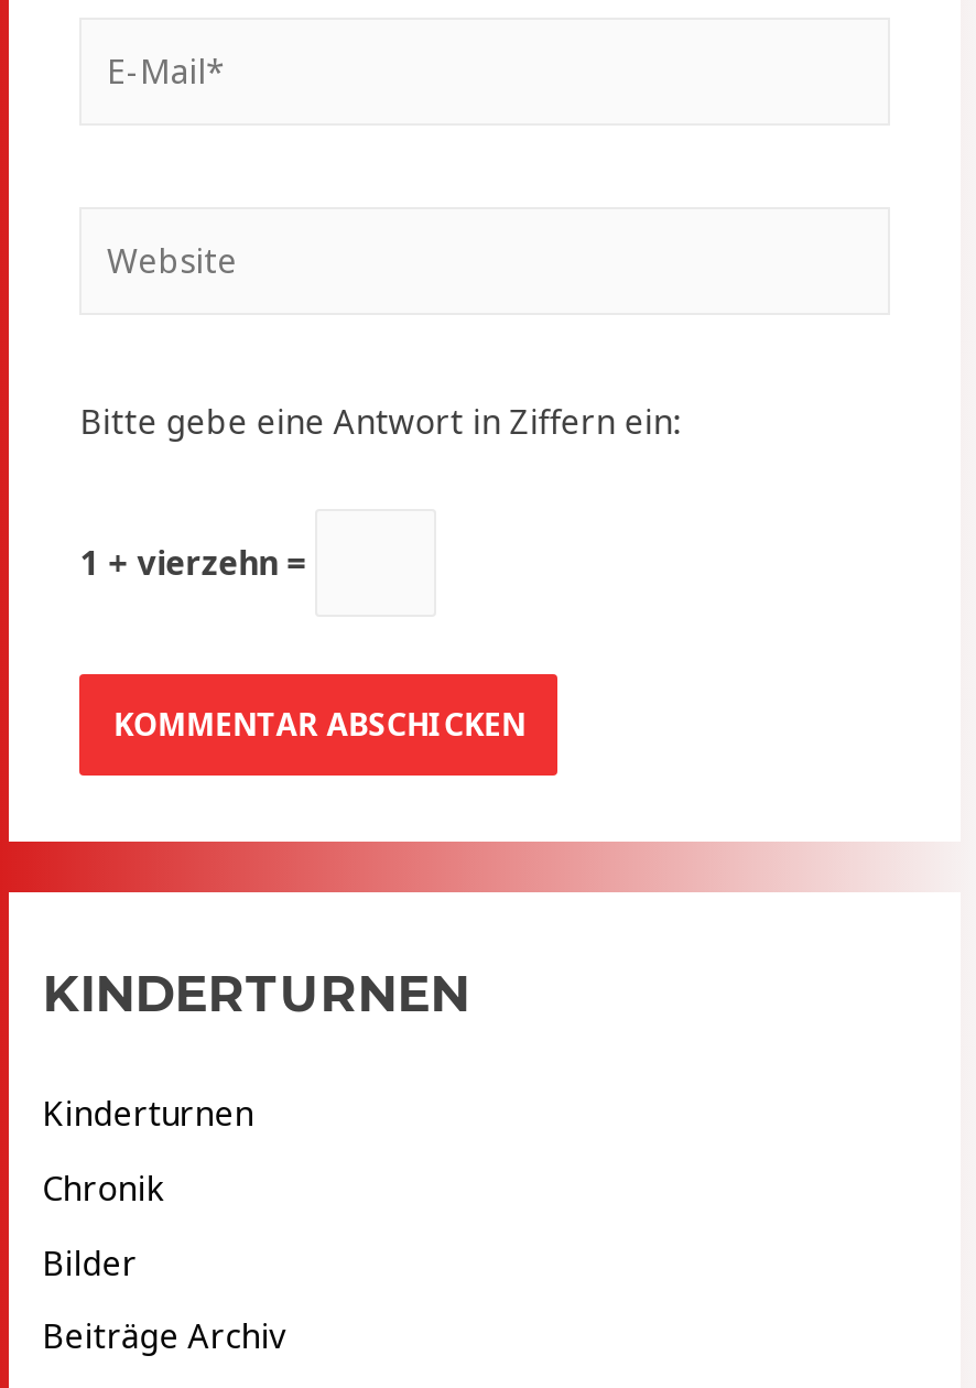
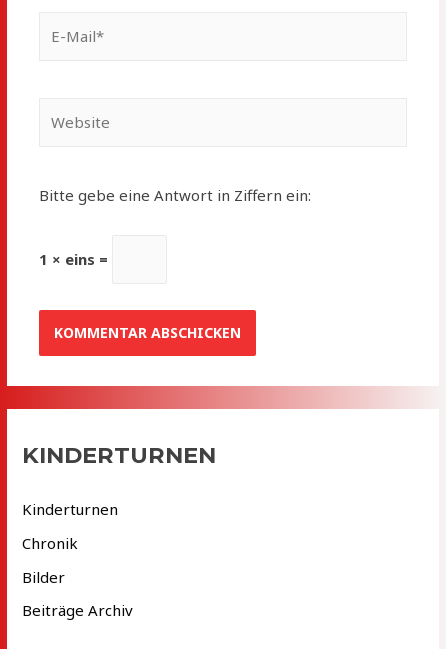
[80,539,315,583] 1 + vierzehn = -> [39,249,112,269] 1 × eins =

